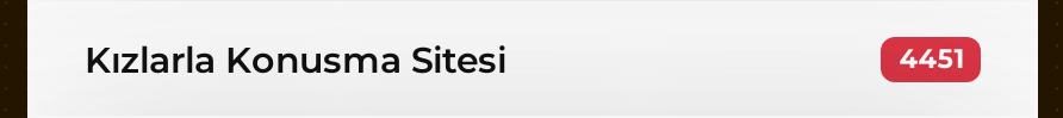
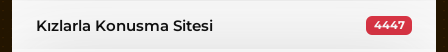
[899,42,963,75] 4451 -> [374,18,405,32] 4447

